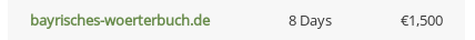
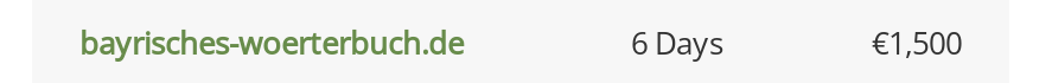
[288,9,331,29] 8 Days -> [631,20,723,63] 6 Days

